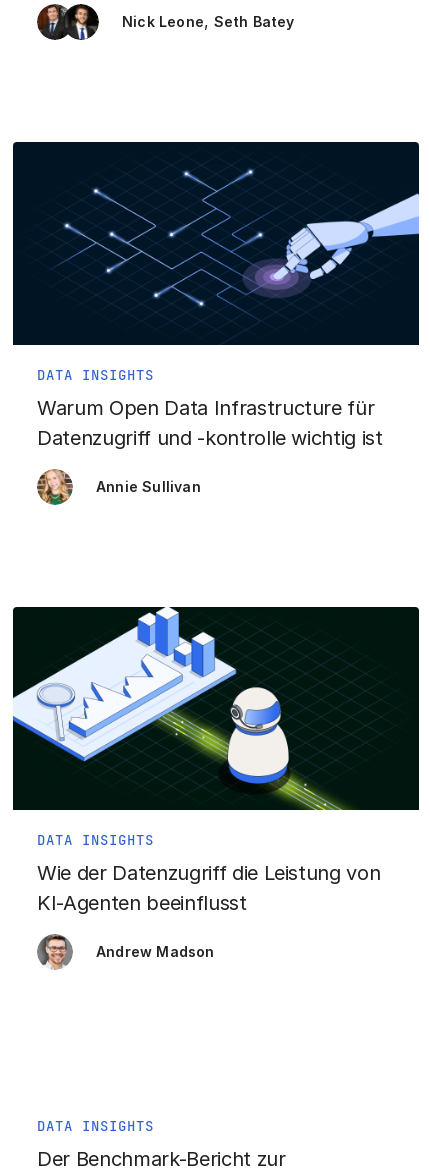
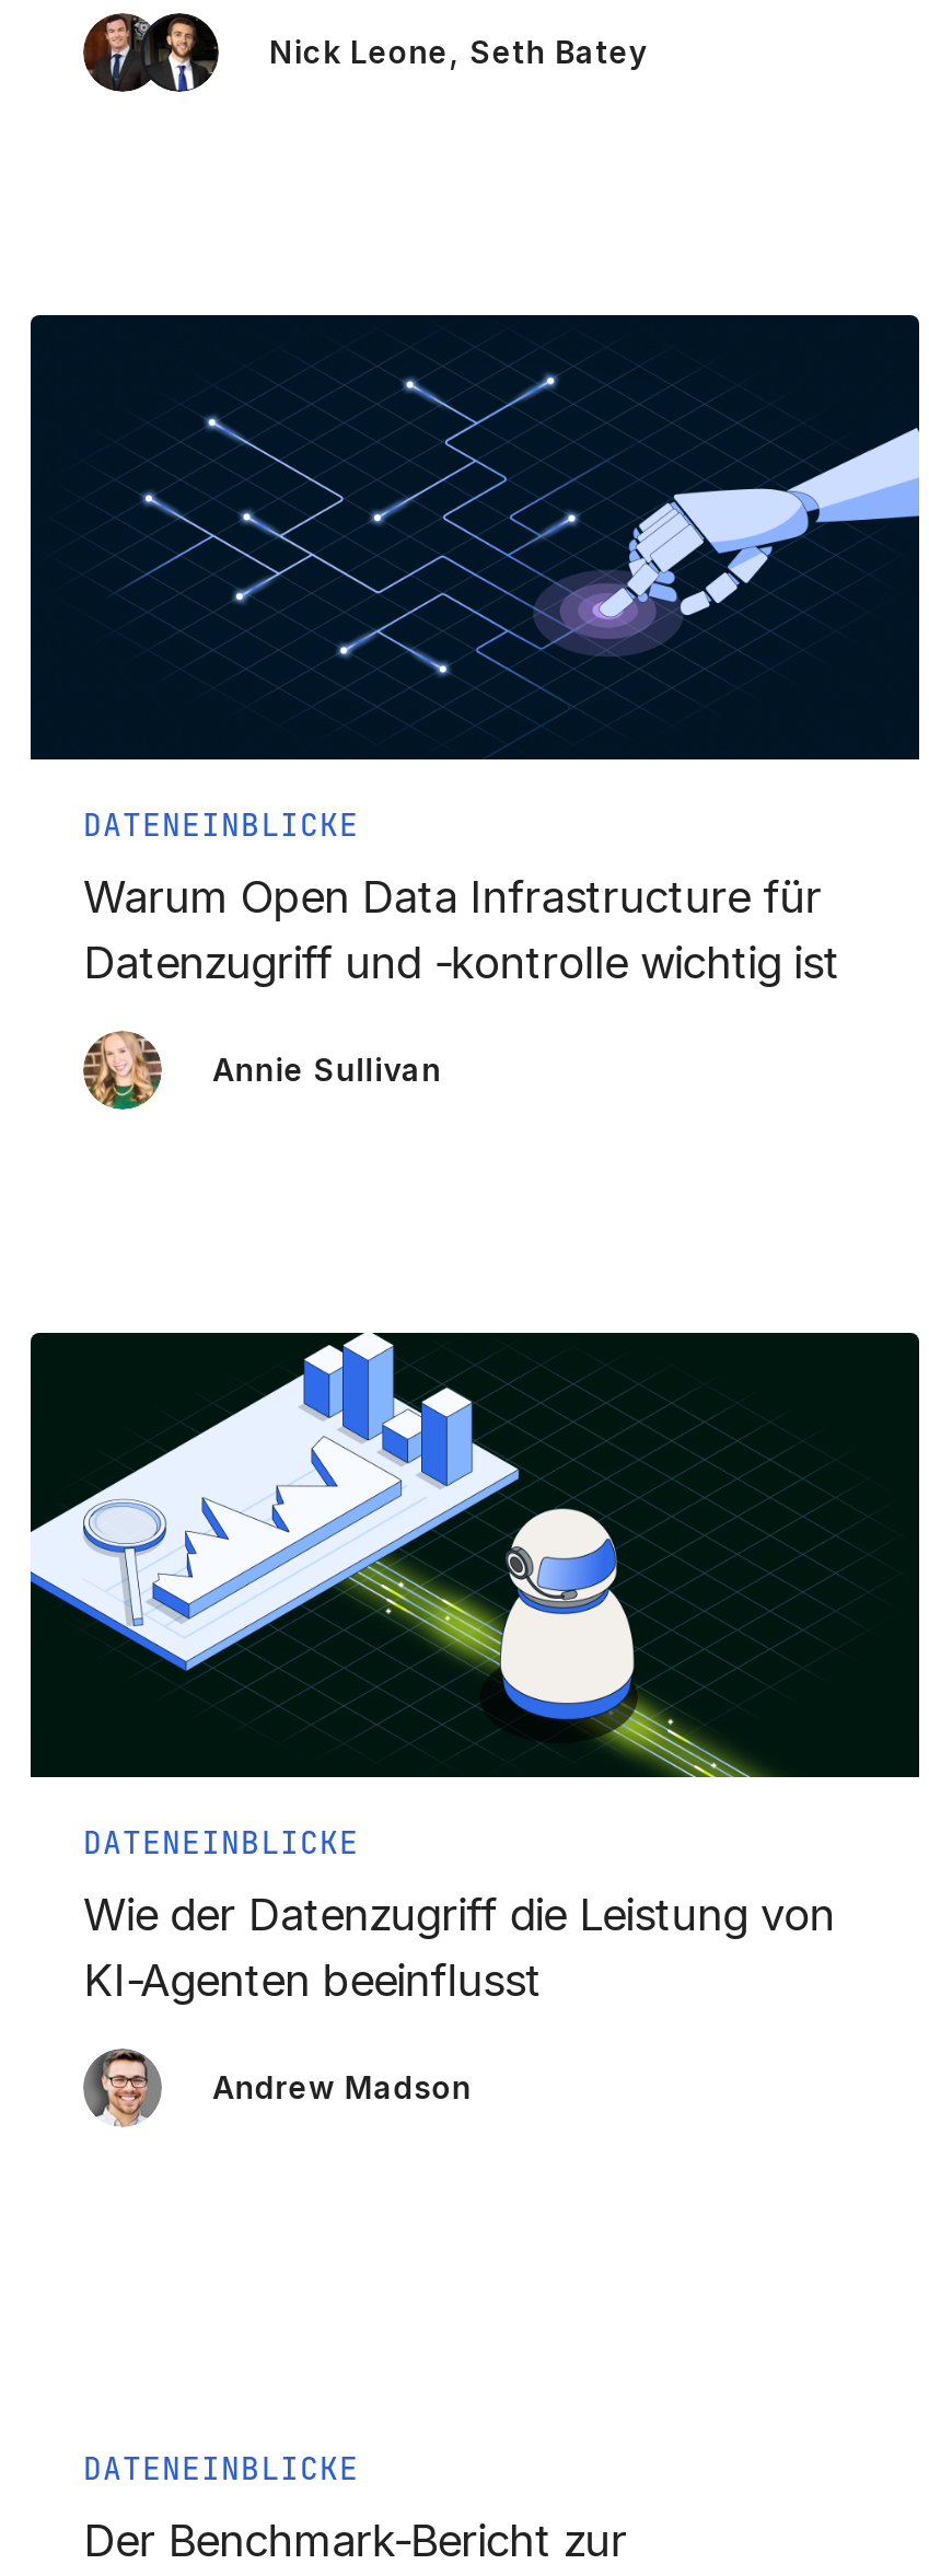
[37,366,154,384] DATA INSIGHTS -> [83,806,359,845] DATENEINBLICKE
[37,831,154,849] DATA INSIGHTS -> [83,1823,359,1863] DATENEINBLICKE
[37,1117,154,1135] DATA INSIGHTS -> [83,2449,359,2489] DATENEINBLICKE

